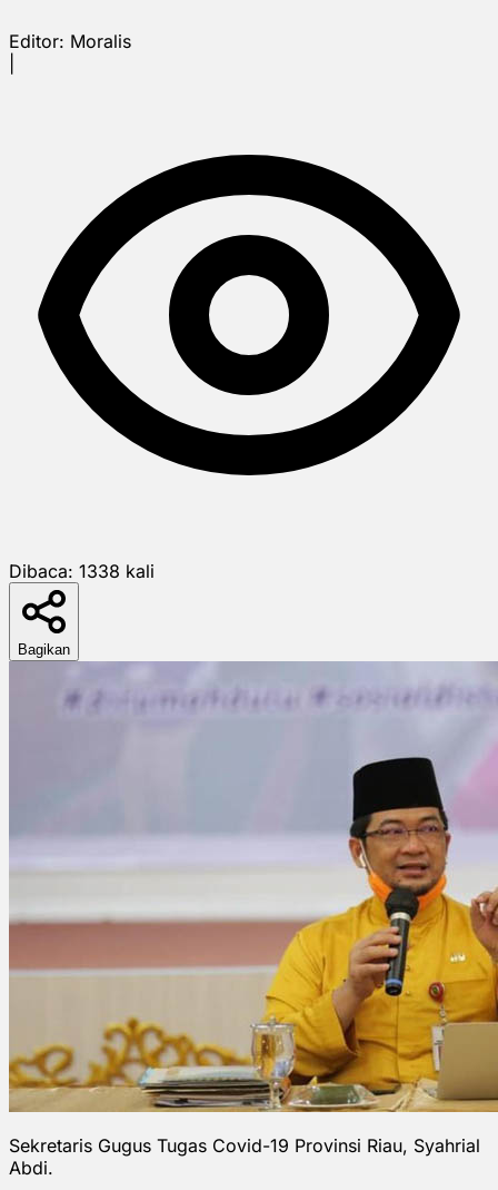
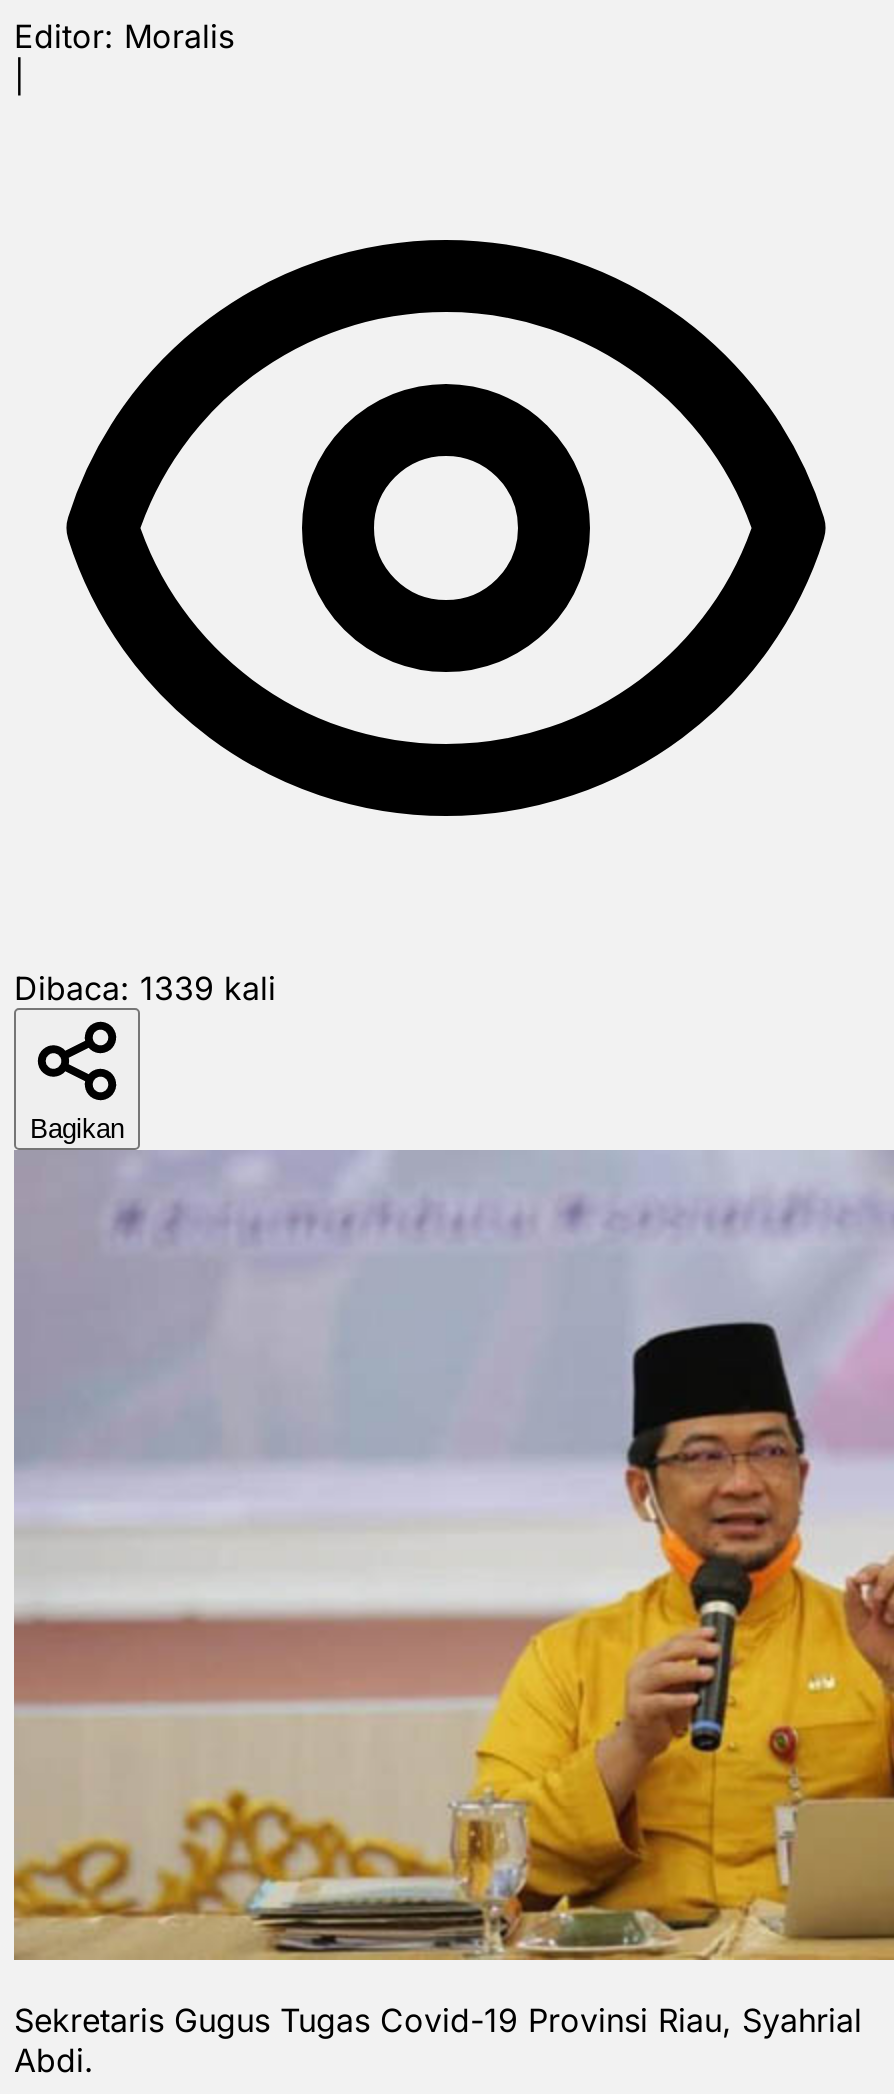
[9,560,155,582] Dibaca: 1338 kali -> [14,968,276,1008] Dibaca: 1339 kali

